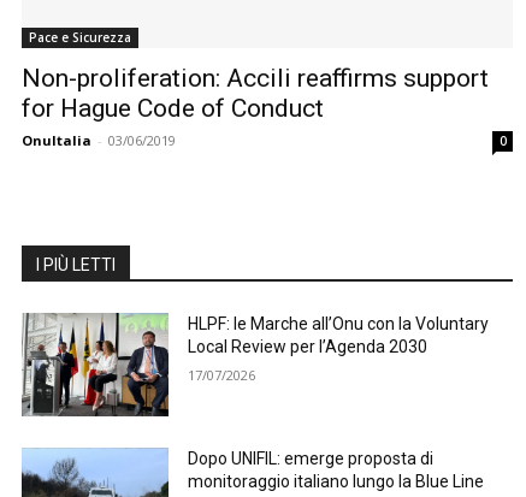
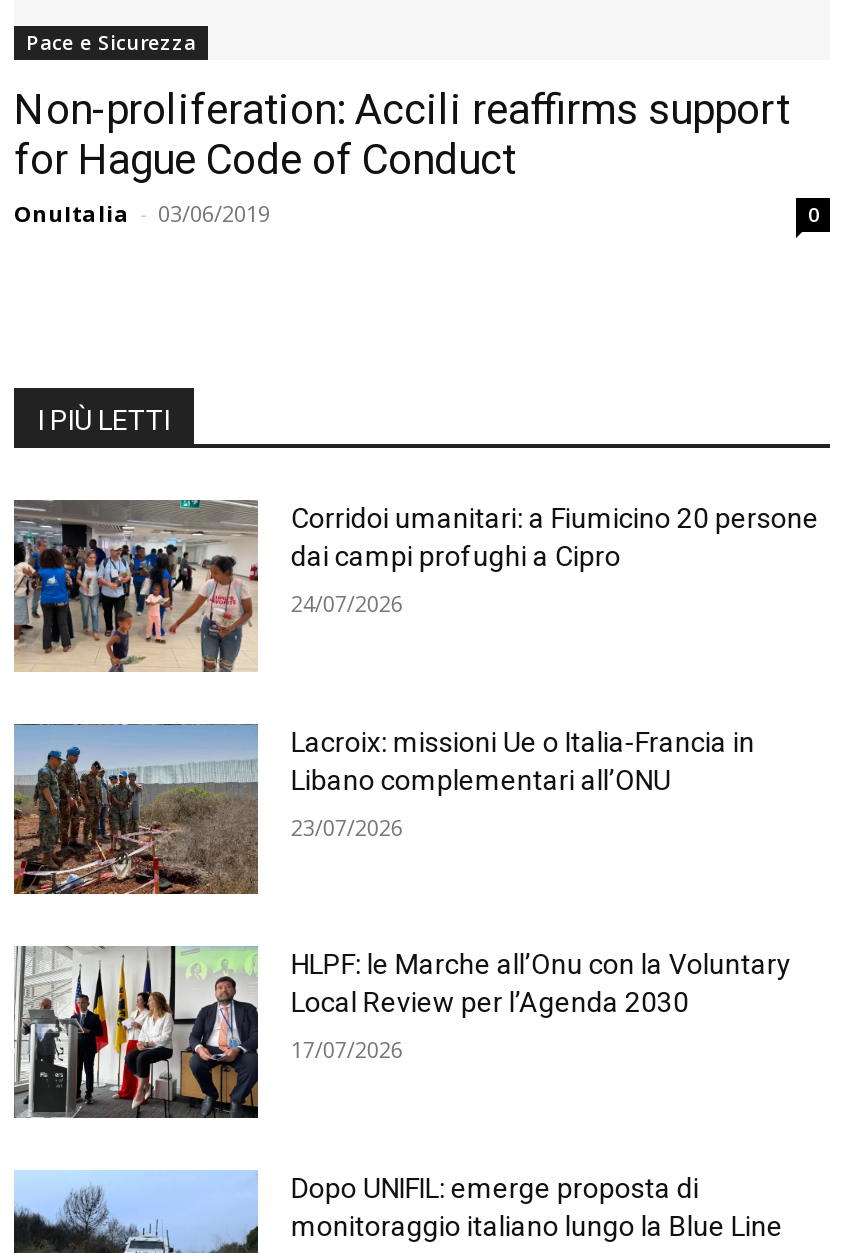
none -> [12,500,819,672] [image] | Corridoi umanitari: a Fiumicino 20 persone | dai campi profughi a Cipro | 24/07/2026
none -> [12,722,755,896] [image] | Lacroix: missioni Ue o Italia-Francia in | Libano complementari all’ONU | 23/07/2026

